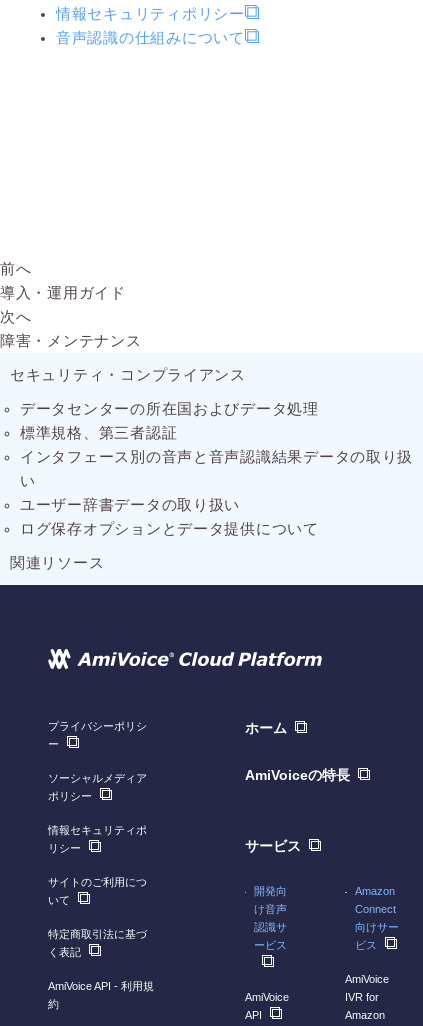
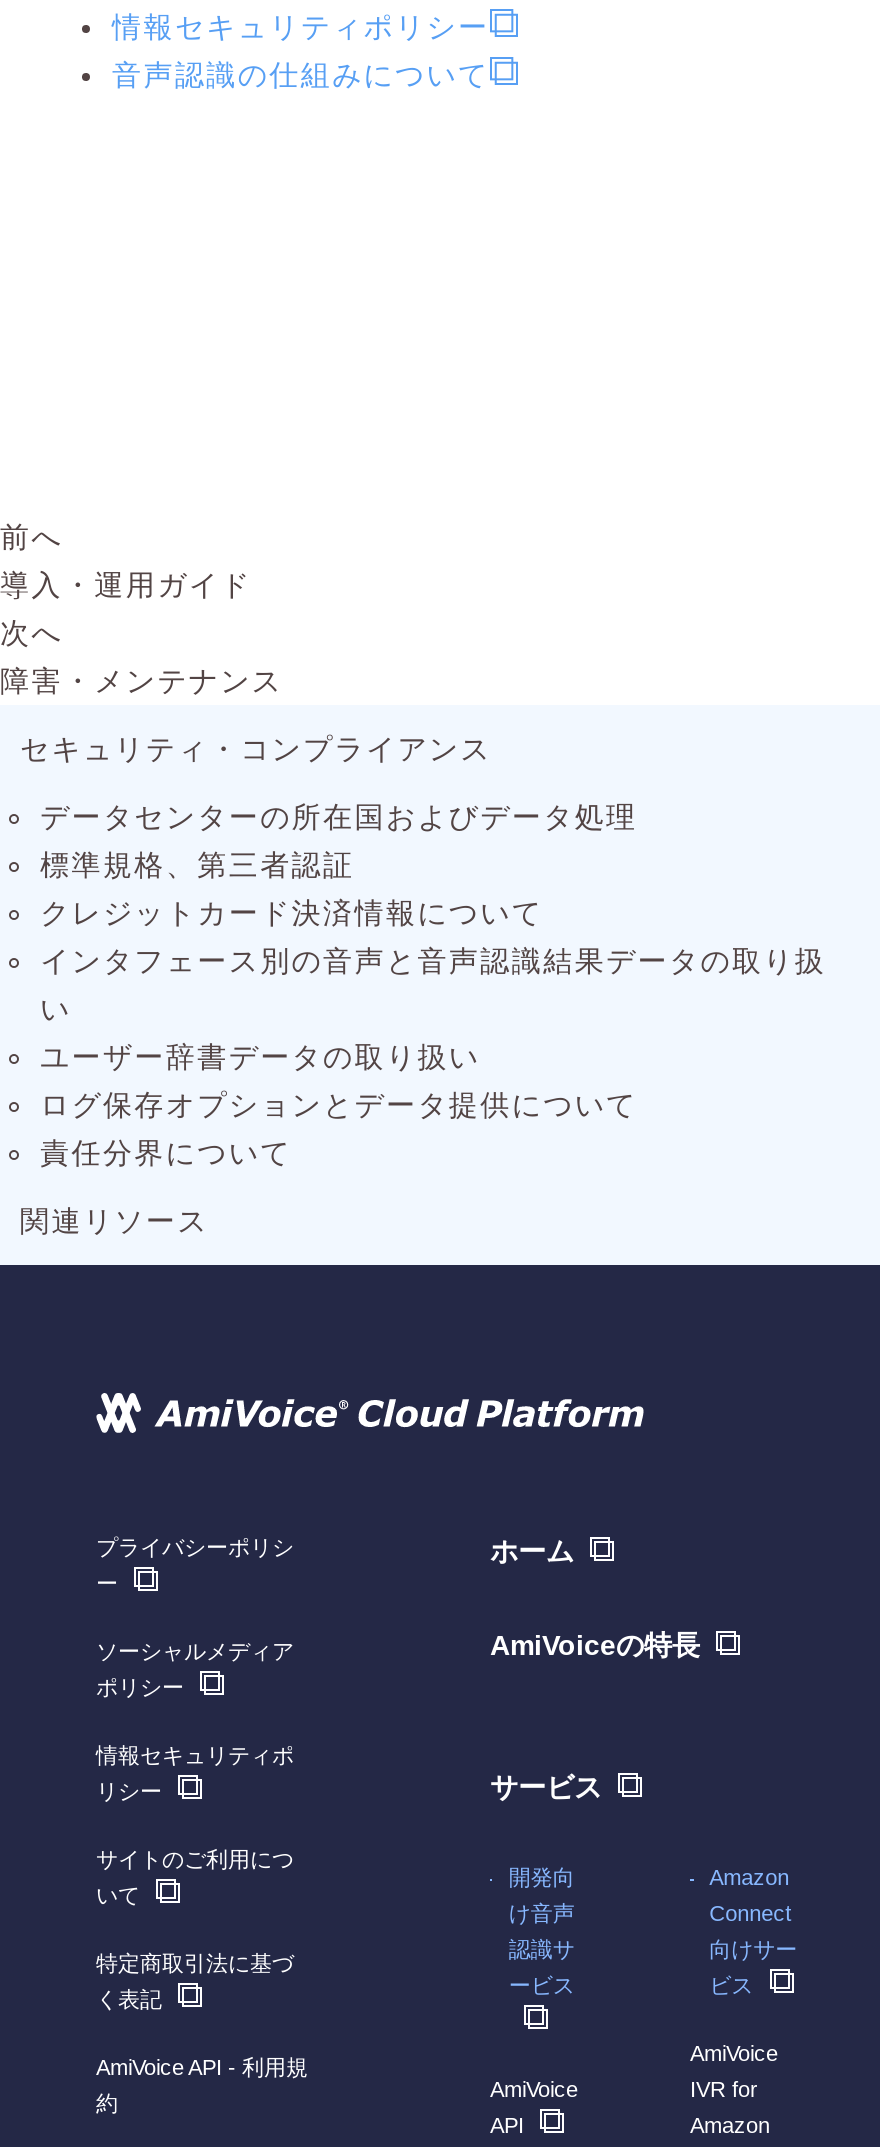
none -> [40,897,543,929] クレジットカード決済情報について
none -> [40,1137,292,1169] 責任分界について

